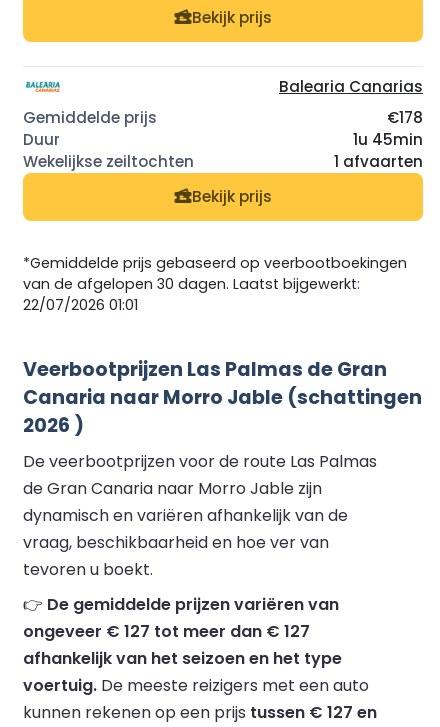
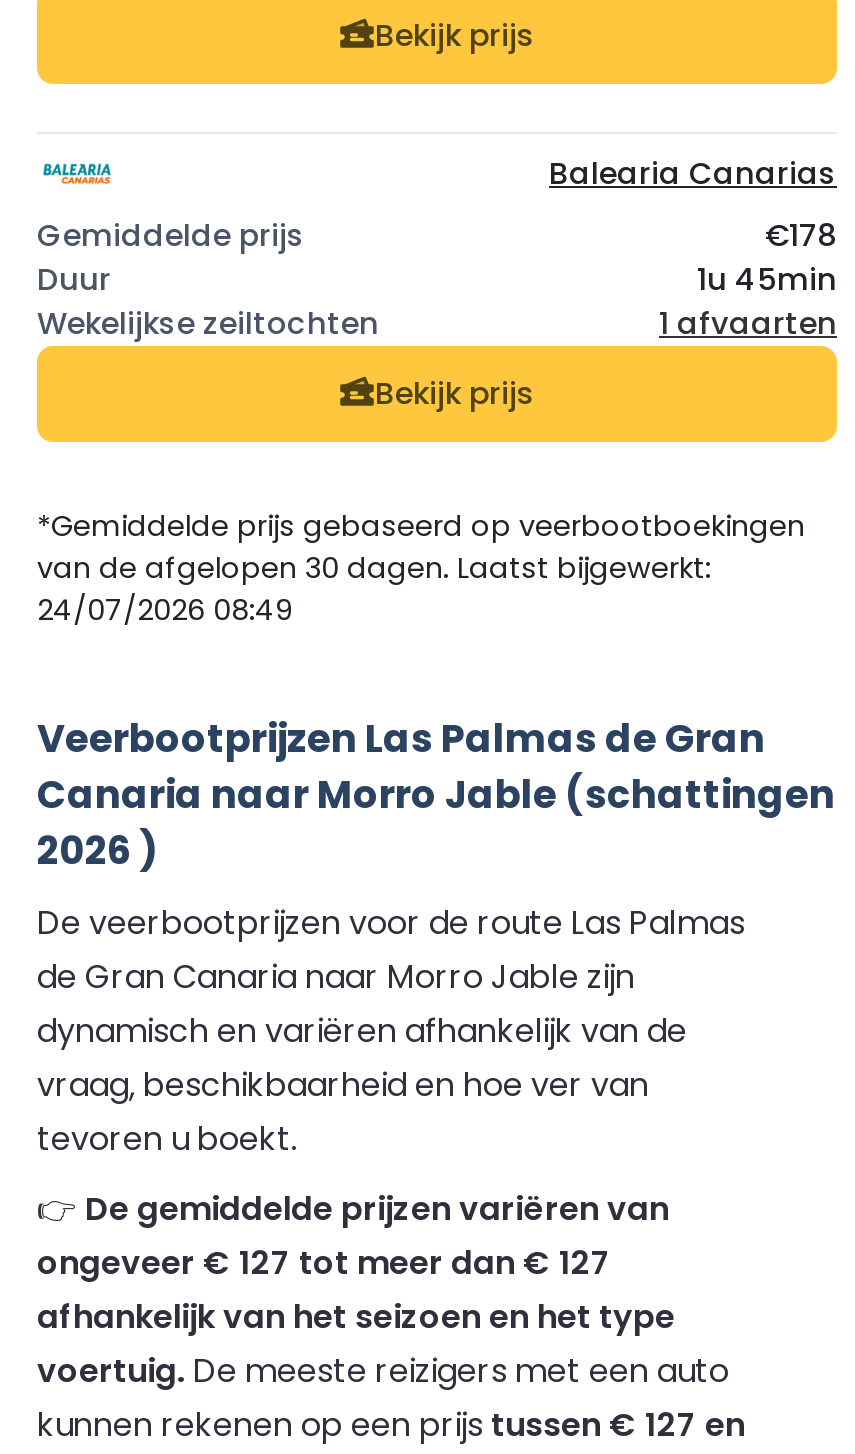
[23,295,138,315] 22/07/2026 01:01 -> [37,590,293,630] 24/07/2026 08:49

